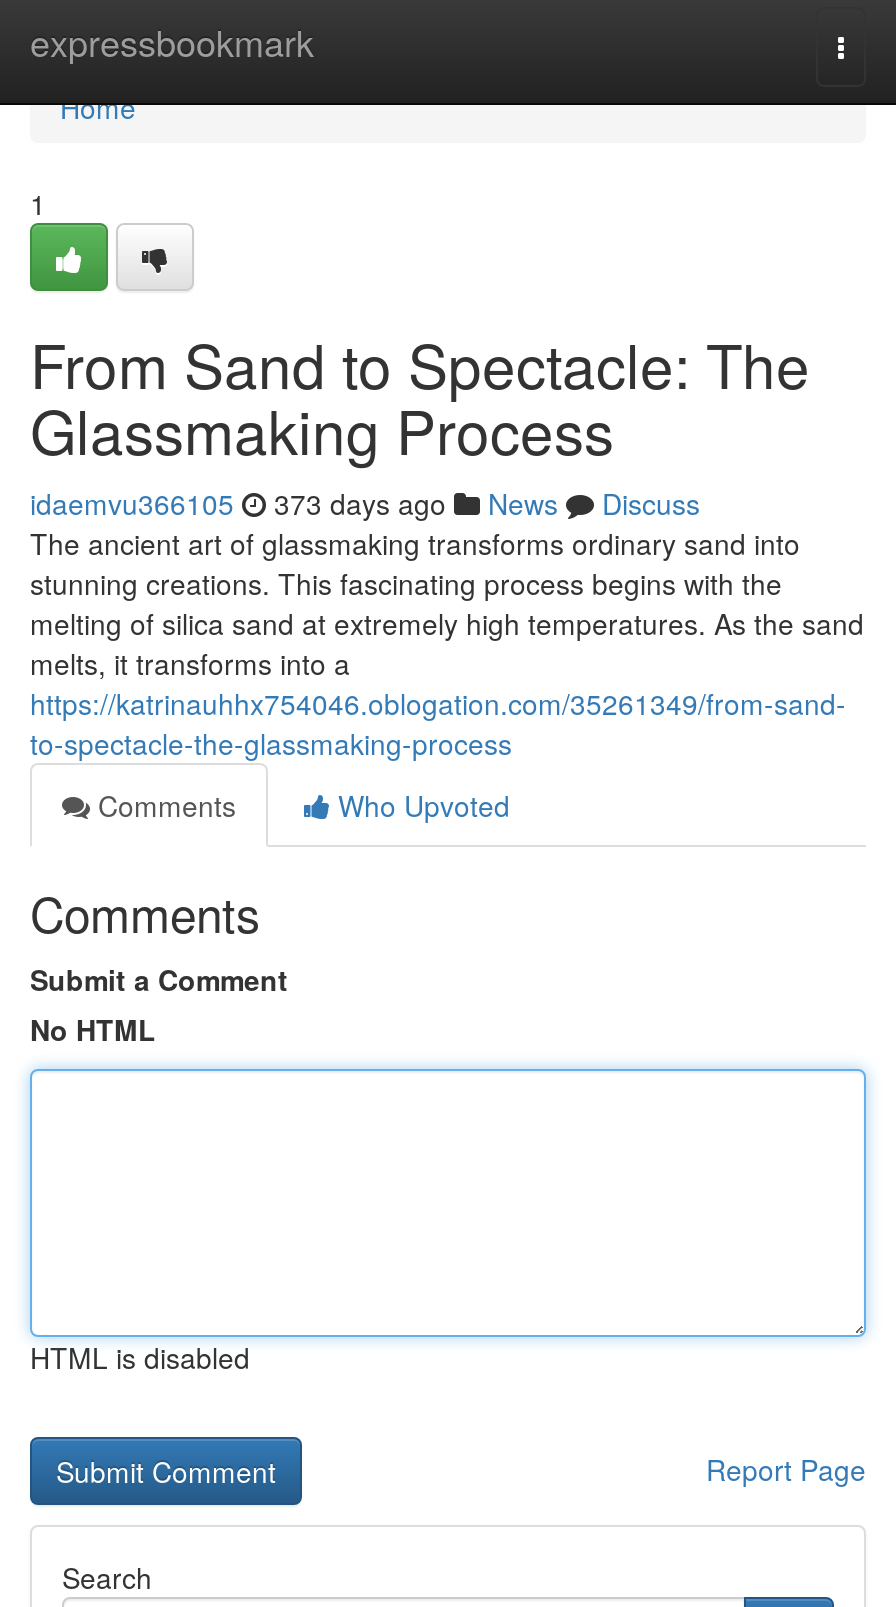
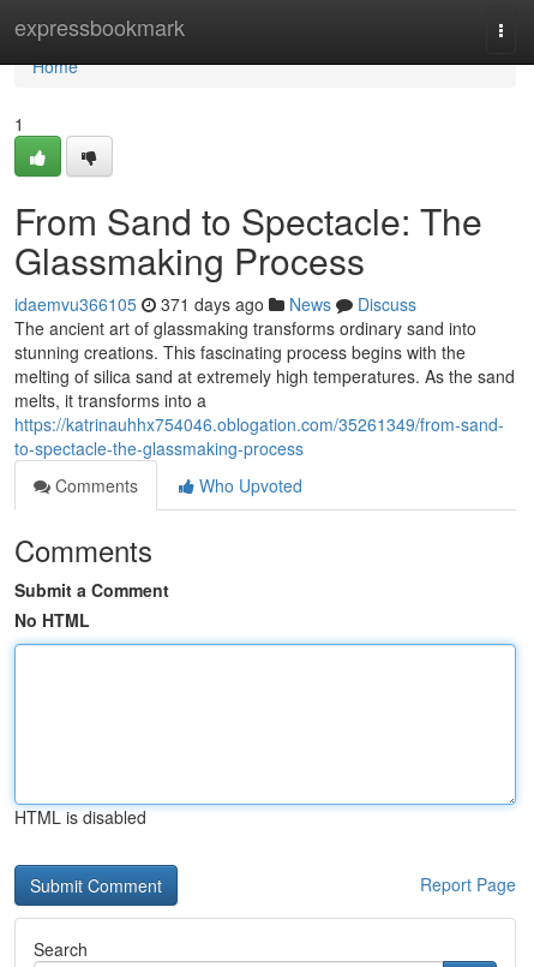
[30,483,700,523] idaemvu366105 373 days ago News Discuss -> [14,292,416,316] idaemvu366105 371 days ago News Discuss

